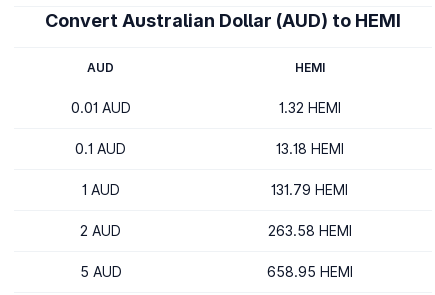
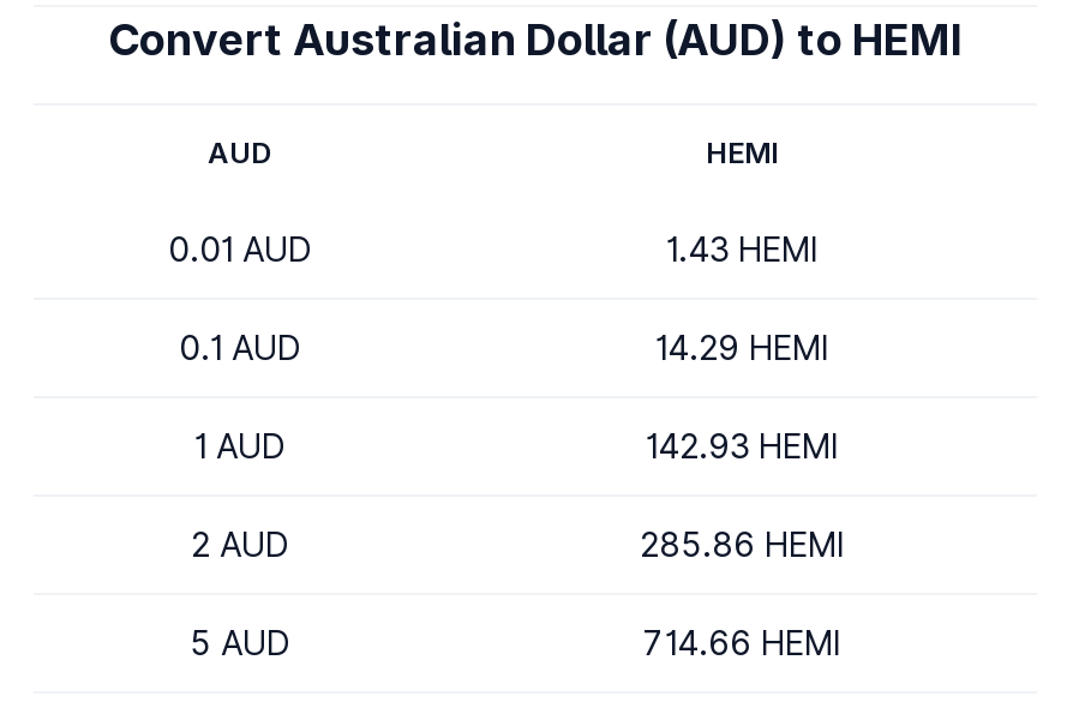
[278,99,340,116] 1.32 HEMI -> [666,228,817,269] 1.43 HEMI
[275,140,343,157] 13.18 HEMI -> [655,326,828,367] 14.29 HEMI
[271,181,348,198] 131.79 HEMI -> [646,425,838,466] 142.93 HEMI
[267,222,351,239] 263.58 HEMI -> [640,523,844,564] 285.86 HEMI
[266,263,352,280] 658.95 HEMI -> [643,622,840,662] 714.66 HEMI

